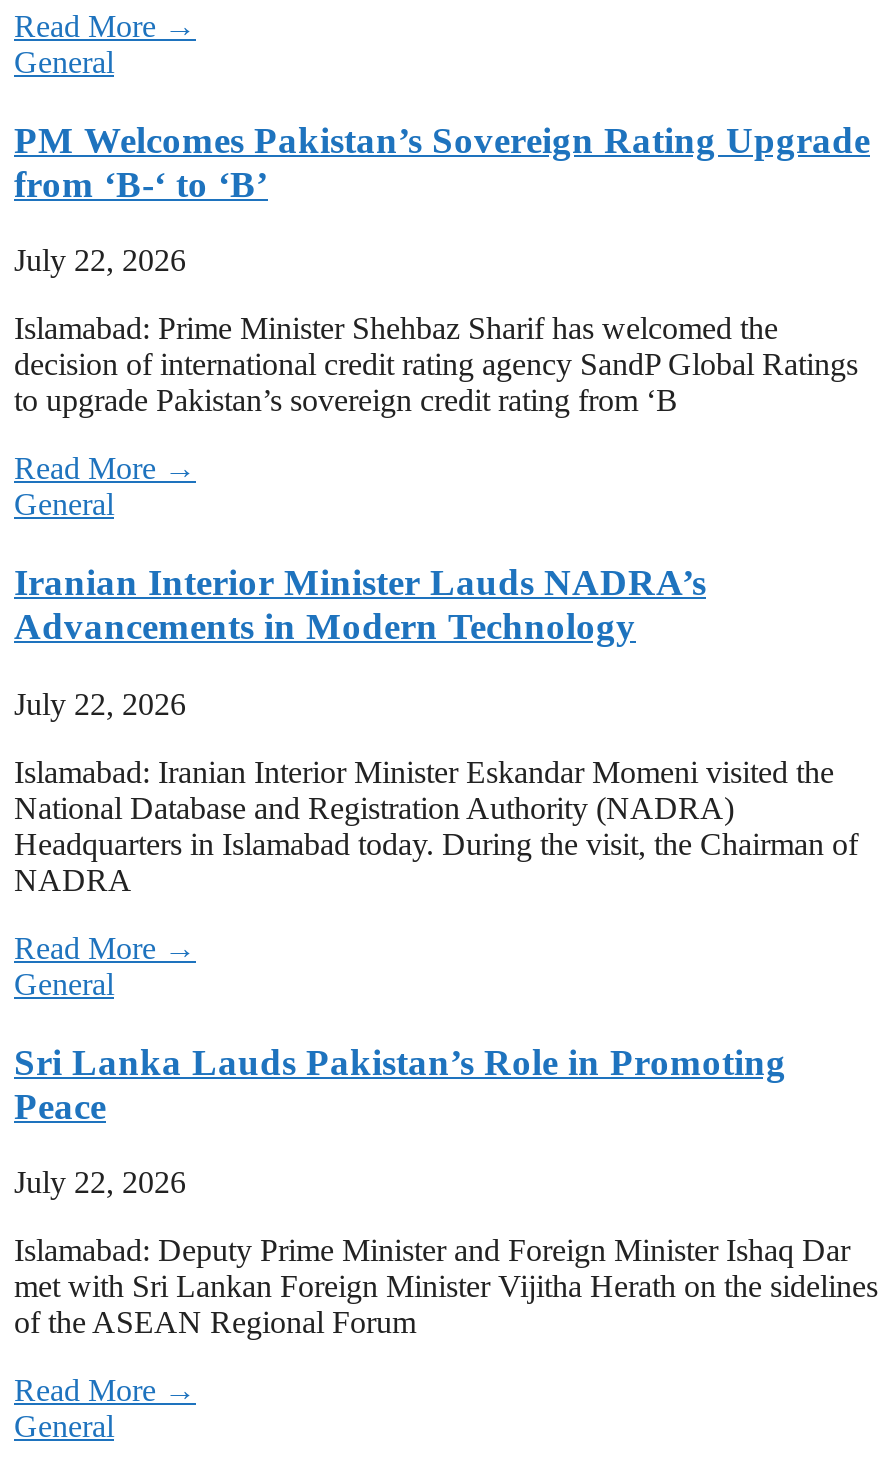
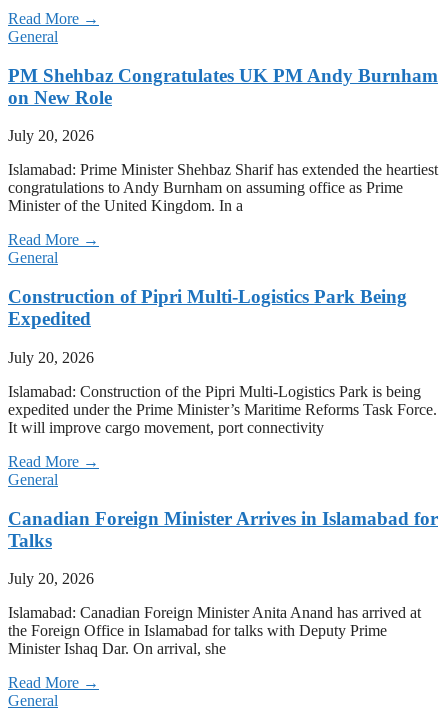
[14,118,870,204] PM Welcomes Pakistan’s Sovereign Rating Upgrade | from ‘B-‘ to ‘B’ -> [8,65,438,108] PM Shehbaz Congratulates UK PM Andy Burnham | on New Role
[14,244,186,278] July 22, 2026 -> [8,127,94,144] July 20, 2026
[14,312,858,418] Islamabad: Prime Minister Shehbaz Sharif has welcomed the | decision of international credit rating agency SandP Global Ratings | to upgrade Pakistan’s sovereign credit rating from ‘B -> [8,161,438,214] Islamabad: Prime Minister Shehbaz Sharif has extended the heartiest | congratulations to Andy Burnham on assuming office as Prime | Minister of the United Kingdom. In a
[14,561,706,647] Iranian Interior Minister Lauds NADRA’s | Advancements in Modern Technology -> [8,286,407,329] Construction of Pipri Multi-Logistics Park Being | Expedited
[14,687,186,721] July 22, 2026 -> [8,349,94,366] July 20, 2026
[14,755,858,897] Islamabad: Iranian Interior Minister Eskandar Momeni visited the | National Database and Registration Authority (NADRA) | Headquarters in Islamabad today. During the visit, the Chairman of | NADRA -> [8,383,437,436] Islamabad: Construction of the Pipri Multi-Logistics Park is being | expedited under the Prime Minister’s Maritime Reforms Task Force. | It will improve cargo movement, port connectivity
[14,1040,786,1126] Sri Lanka Lauds Pakistan’s Role in Promoting | Peace -> [8,508,438,551] Canadian Foreign Minister Arrives in Islamabad for | Talks
[14,1166,186,1200] July 22, 2026 -> [8,570,94,587] July 20, 2026
[14,1234,878,1340] Islamabad: Deputy Prime Minister and Foreign Minister Ishaq Dar | met with Sri Lankan Foreign Minister Vijitha Herath on the sidelines | of the ASEAN Regional Forum -> [8,604,421,657] Islamabad: Canadian Foreign Minister Anita Anand has arrived at | the Foreign Office in Islamabad for talks with Deputy Prime | Minister Ishaq Dar. On arrival, she

